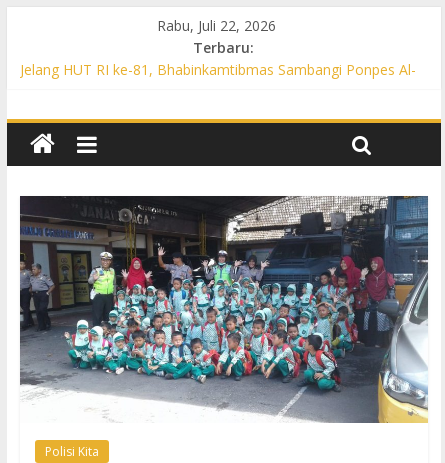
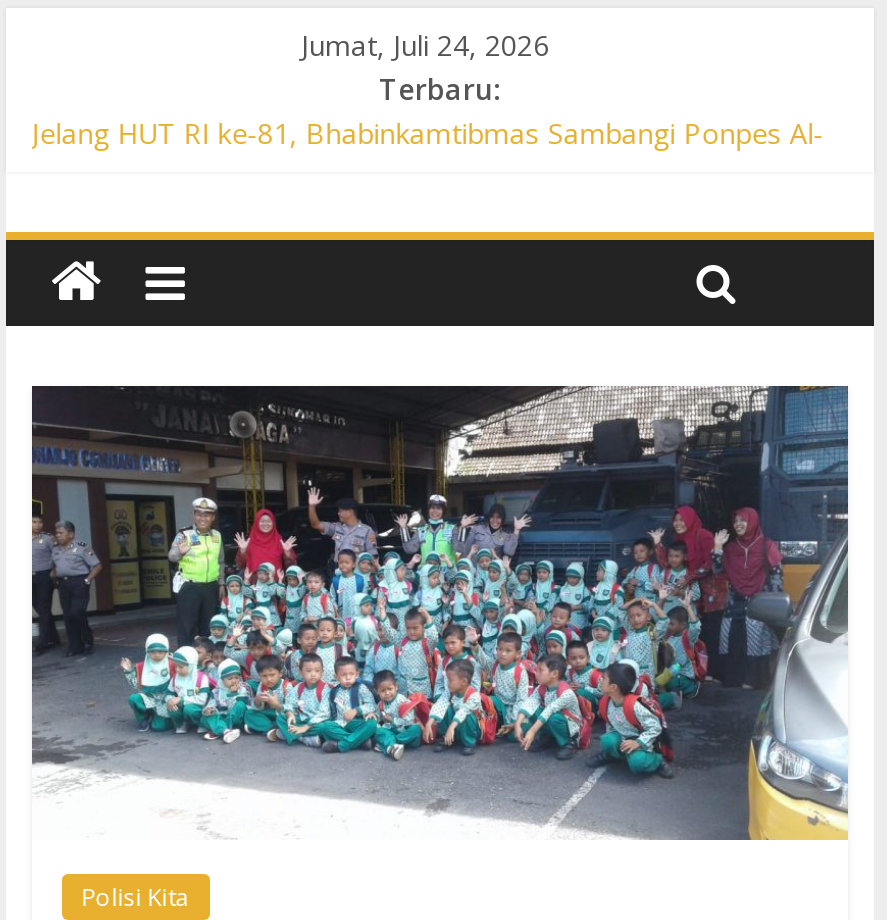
[157,16,276,35] Rabu, Juli 22, 2026 -> [301,26,549,64] Jumat, Juli 24, 2026

